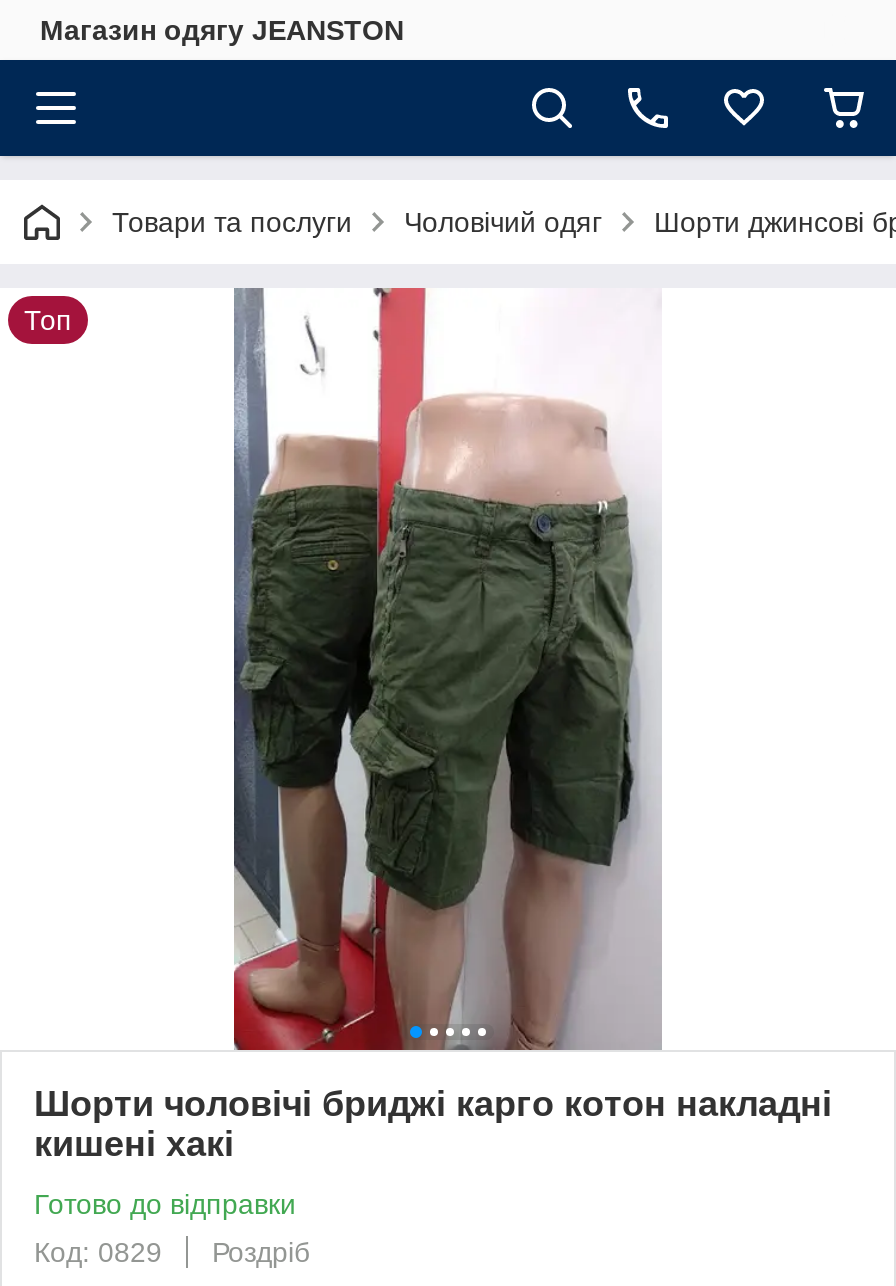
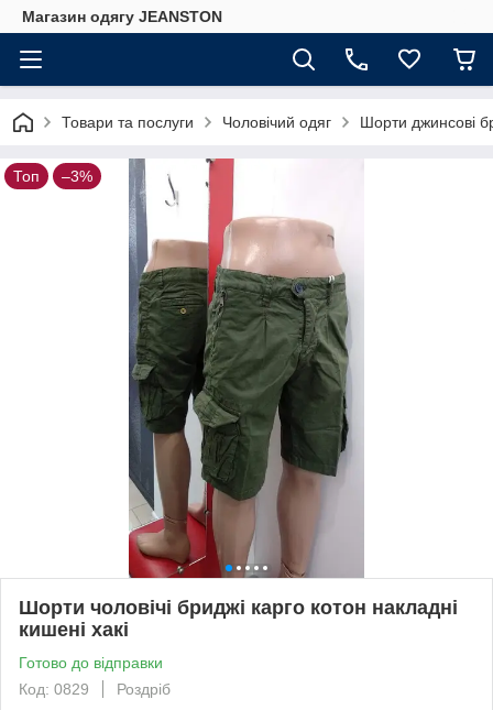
none -> [62,167,92,185] –3%

